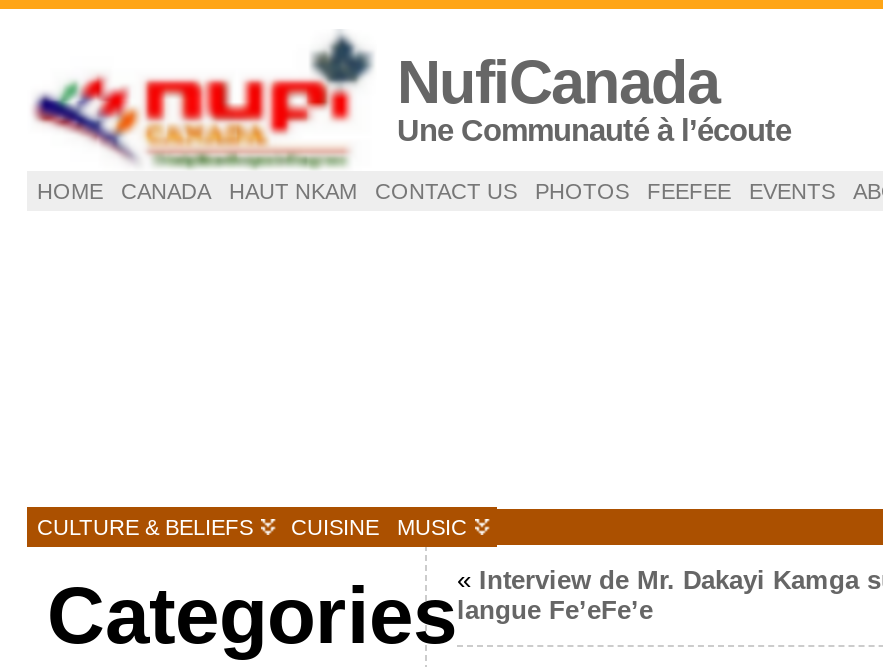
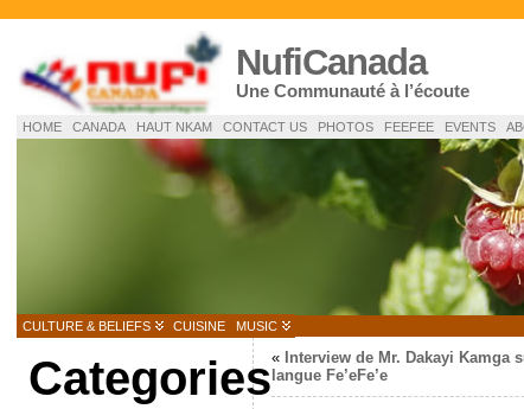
none -> [15,138,520,317] [image]

